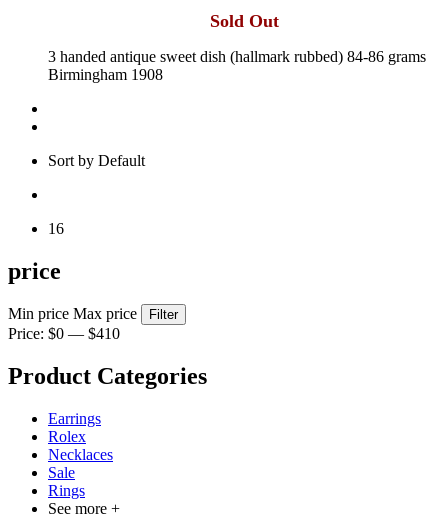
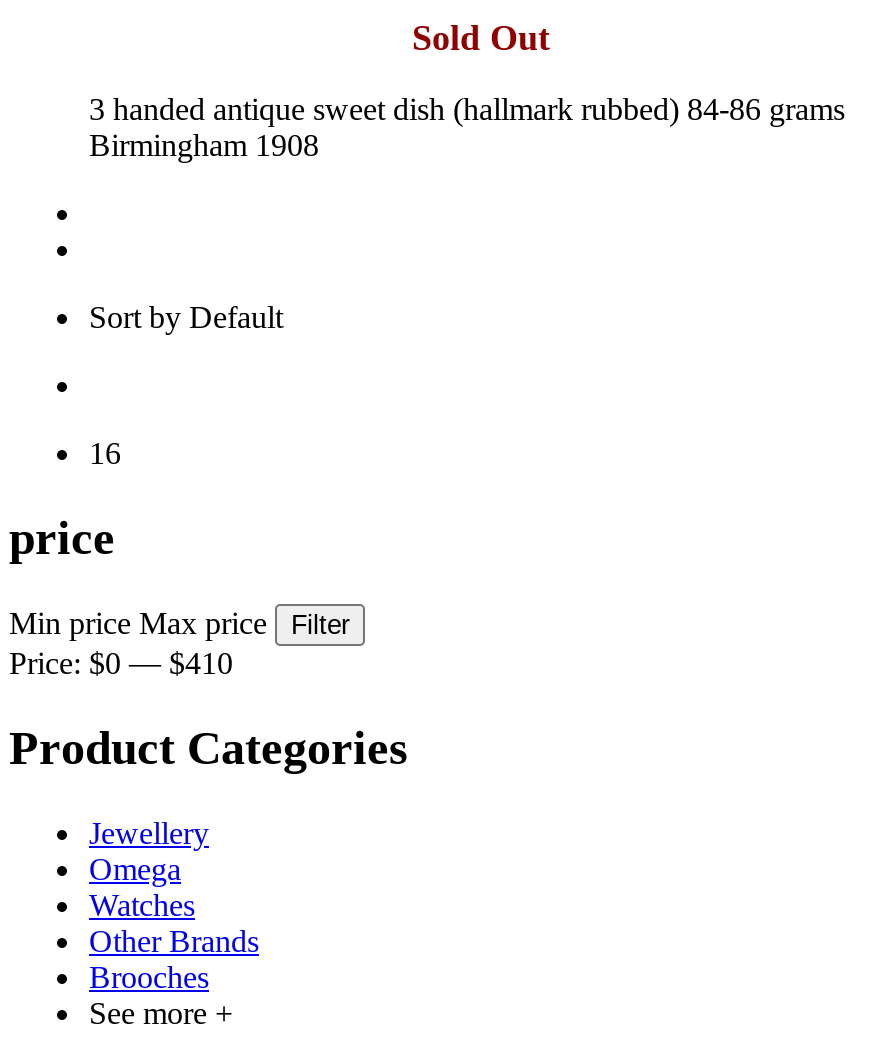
[48,410,113,499] Earrings | Rolex | Necklaces | Sale | Rings -> [89,816,259,994] Jewellery | Omega | Watches | Other Brands | Brooches

